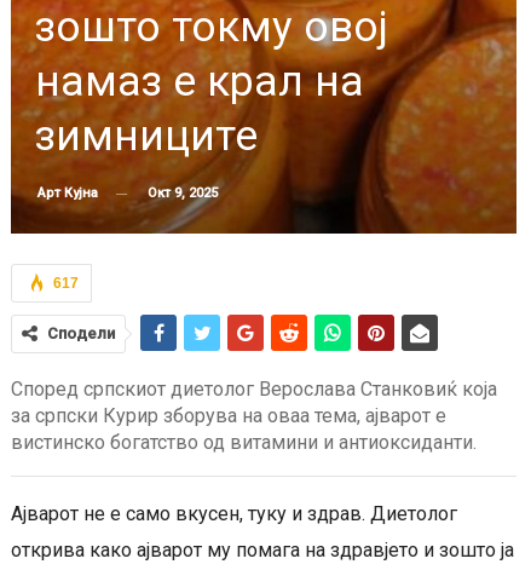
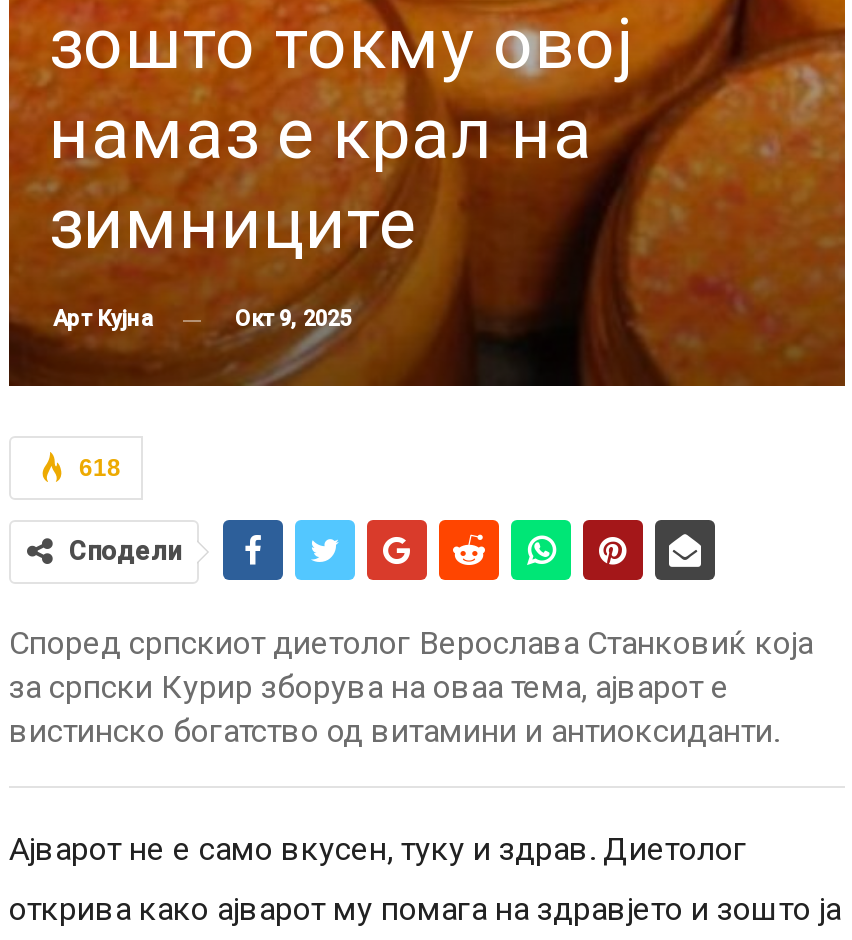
[53,275,79,292] 617 -> [79,454,121,482] 618

